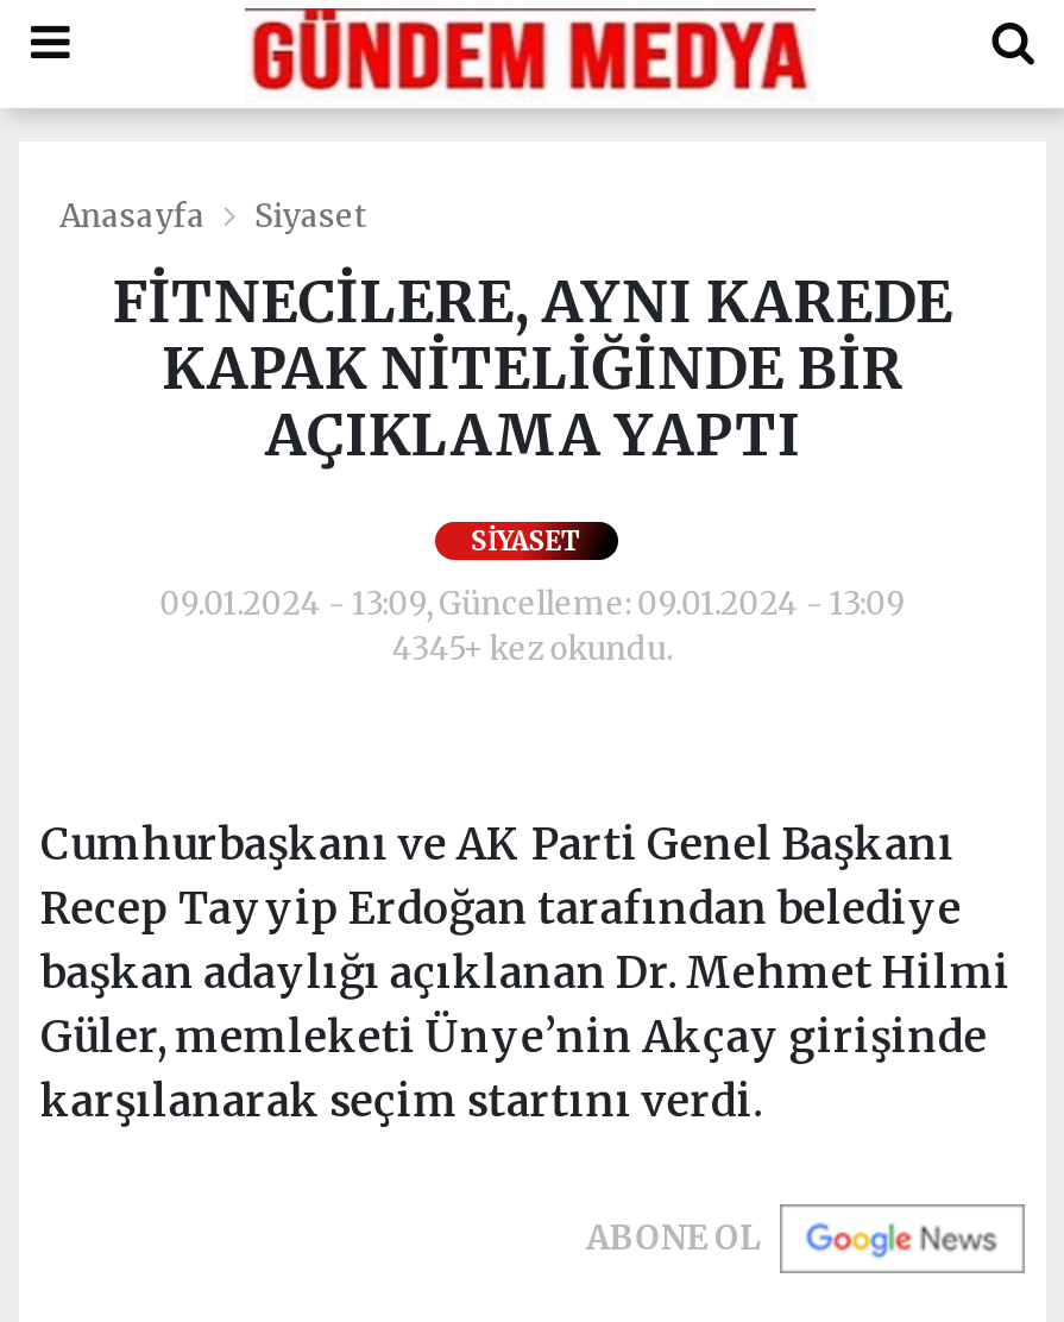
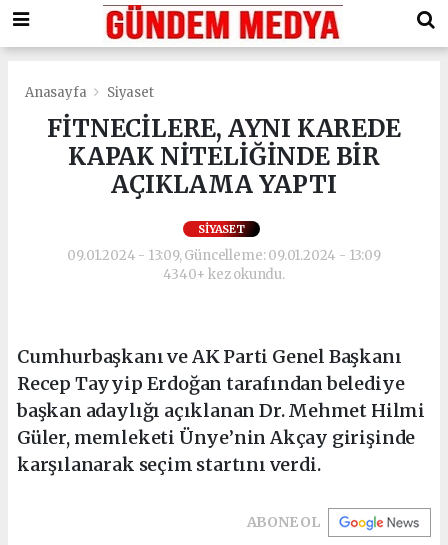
[393,628,673,669] 4345+ kez okundu. -> [163,266,285,283] 4340+ kez okundu.

